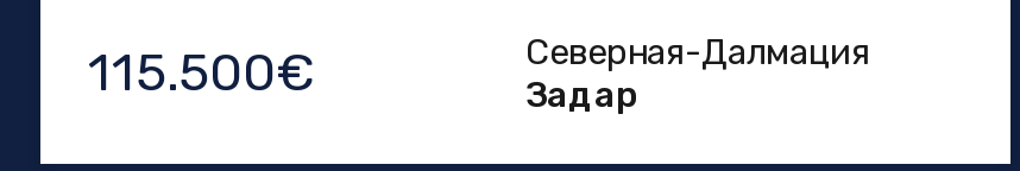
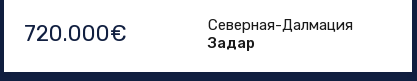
[88,39,316,103] 115.500€ -> [24,20,127,47] 720.000€

